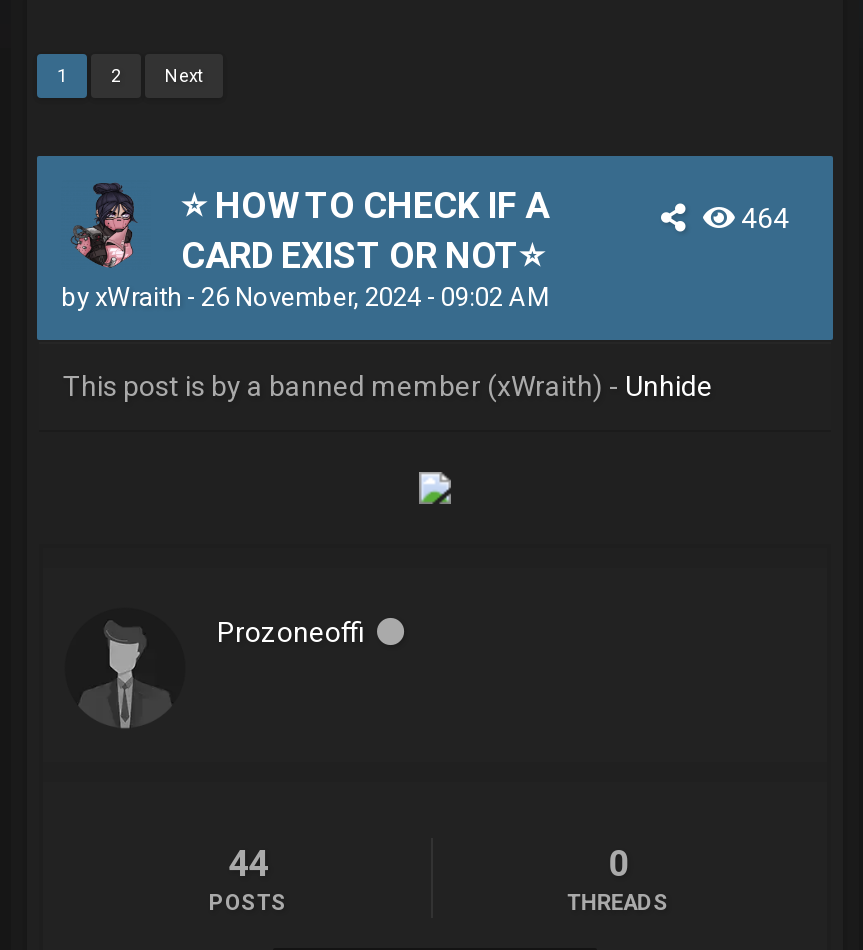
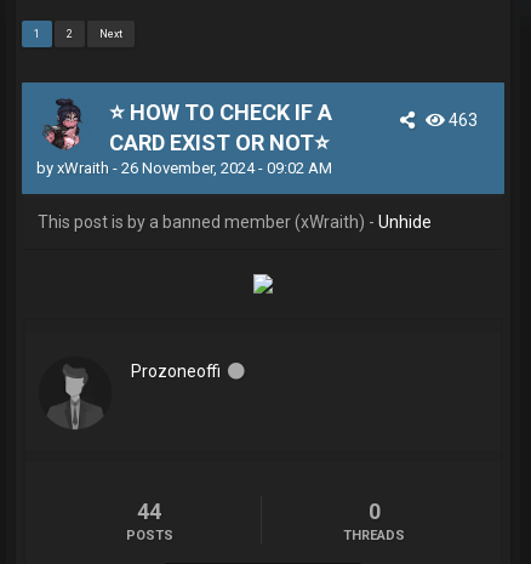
[735,202,789,234] 464 -> [445,110,478,130] 463

